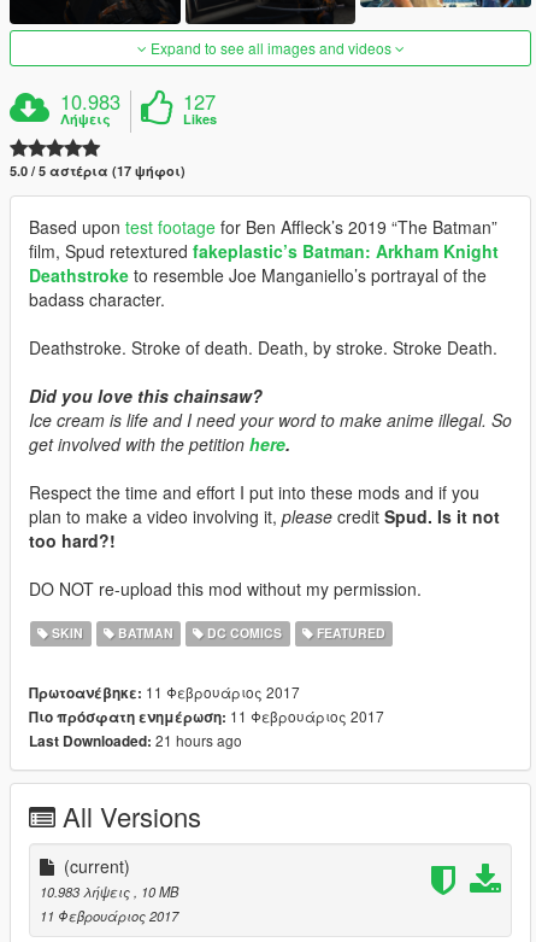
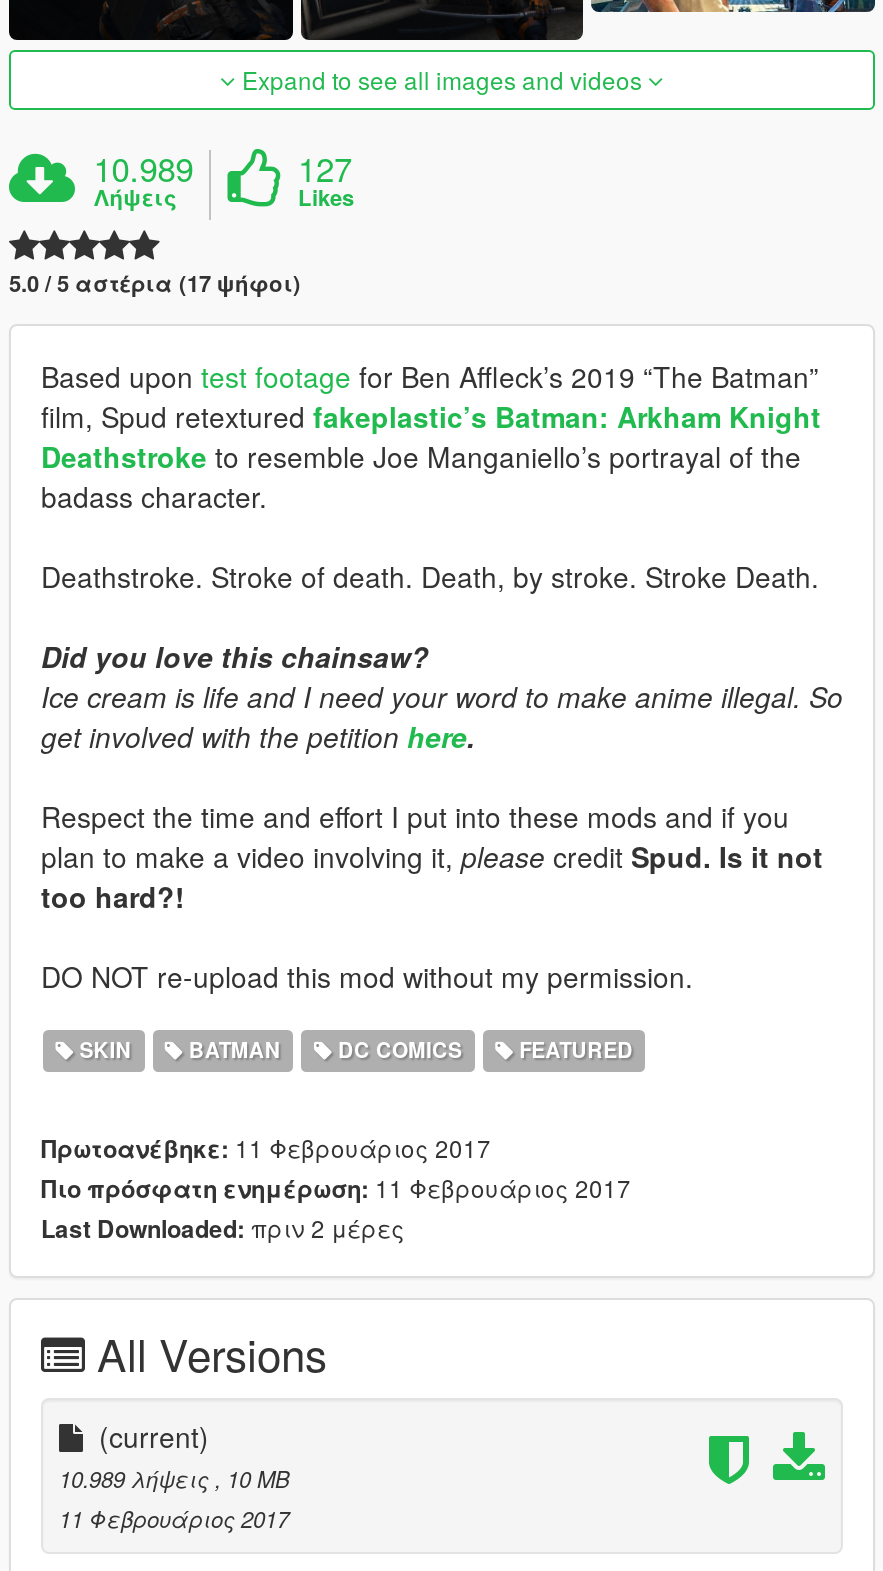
[60,87,121,116] 10.983 -> [93,145,193,193] 10.989
[29,730,242,752] Last Downloaded: 21 hours ago -> [41,1211,405,1247] Last Downloaded: πριν 2 μέρες
[40,882,178,901] 10.983 λήψεις, 10 MB -> [59,1463,289,1495] 10.989 λήψεις, 10 MB

